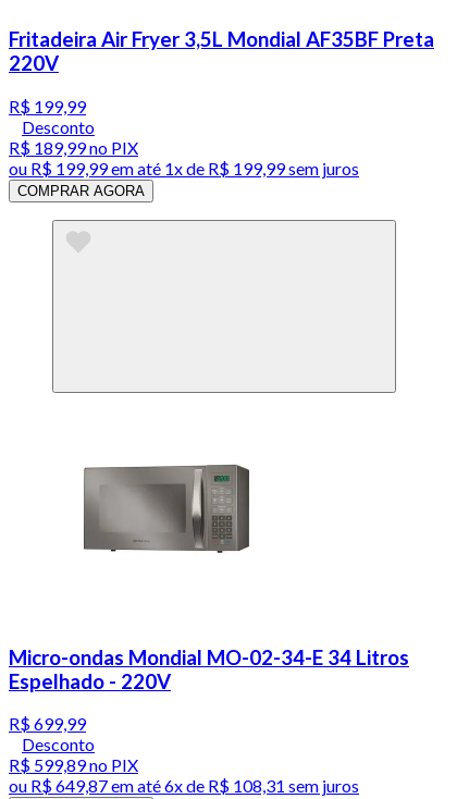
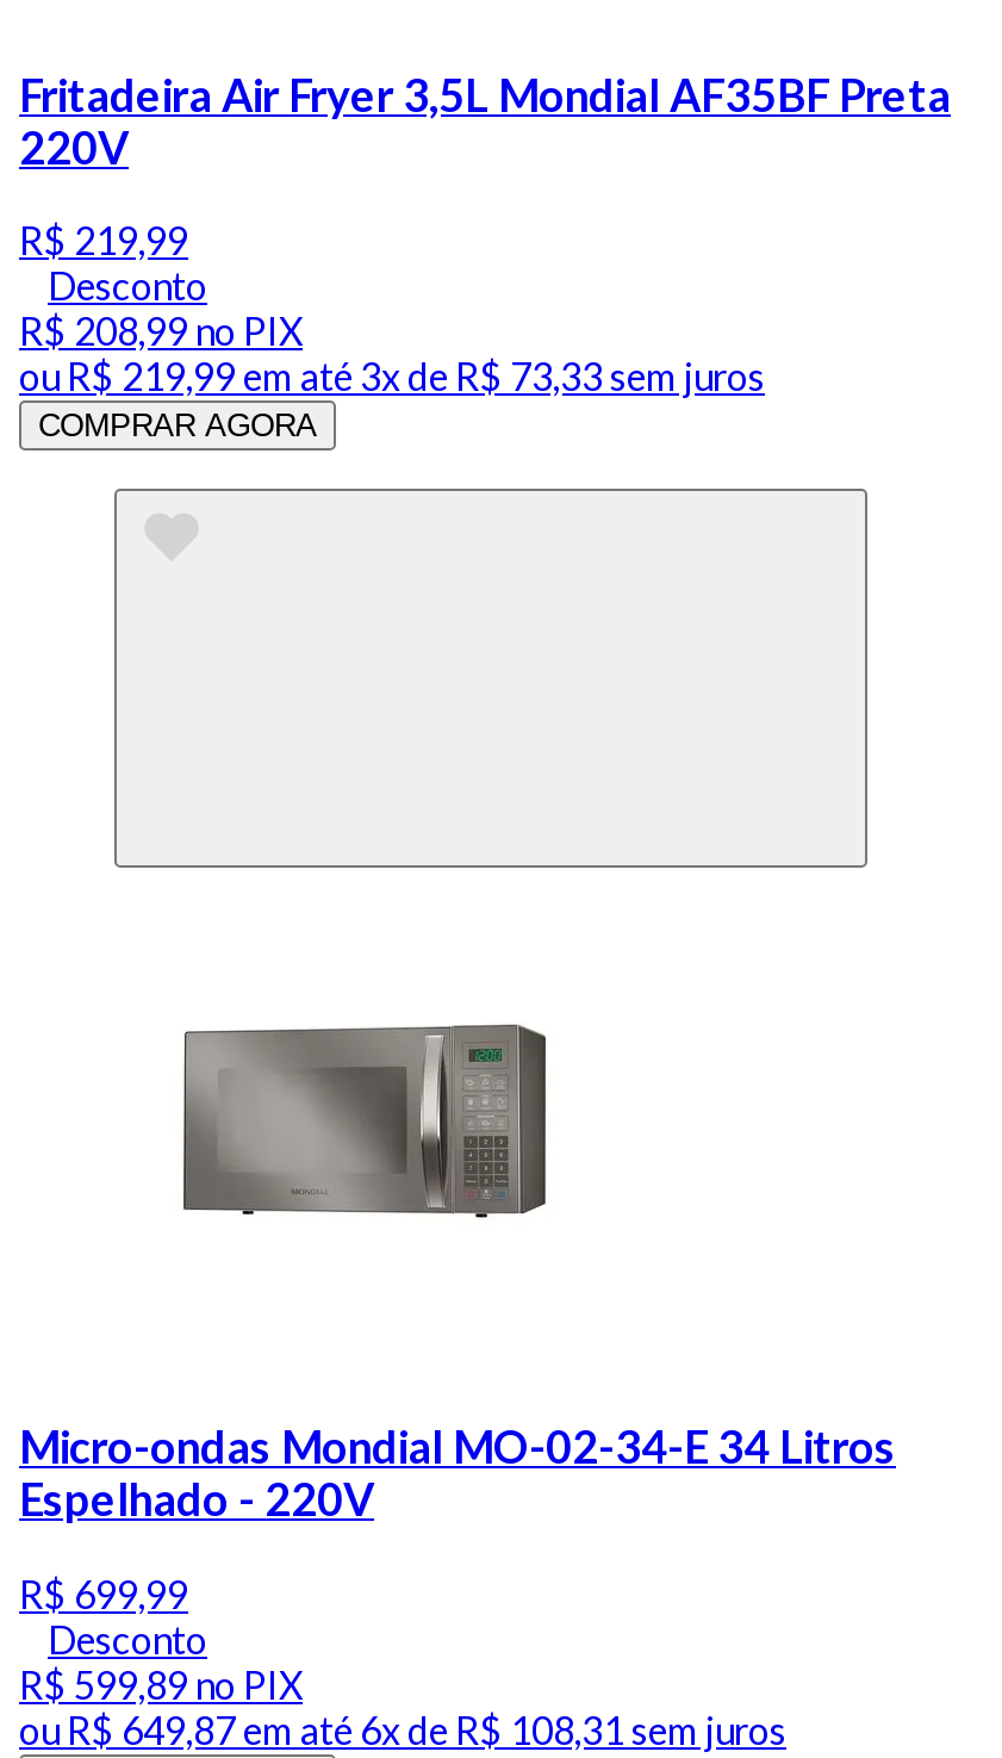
[9,96,86,116] R$ 199,99 -> [19,218,188,263] R$ 219,99
[9,137,138,158] R$ 189,99 no PIX -> [19,308,303,354] R$ 208,99 no PIX
[9,158,359,178] ou R$ 199,99 em até 1x de R$ 199,99 sem juros -> [19,354,765,399] ou R$ 219,99 em até 3x de R$ 73,33 sem juros

